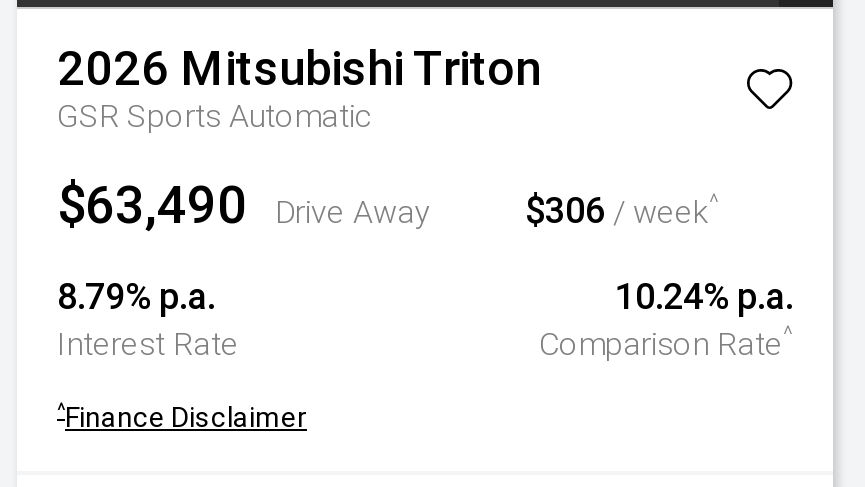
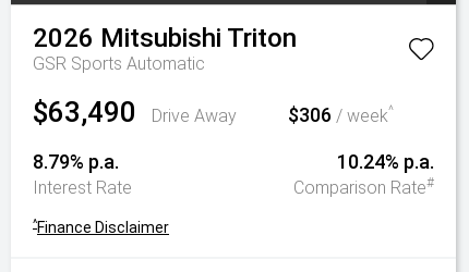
[539,321,793,363] Comparison Rate^ -> [293,175,434,198] Comparison Rate#

